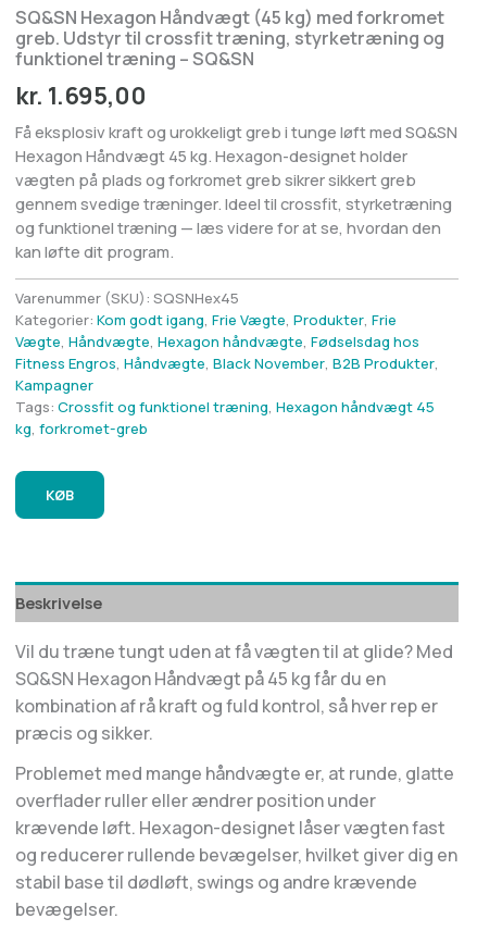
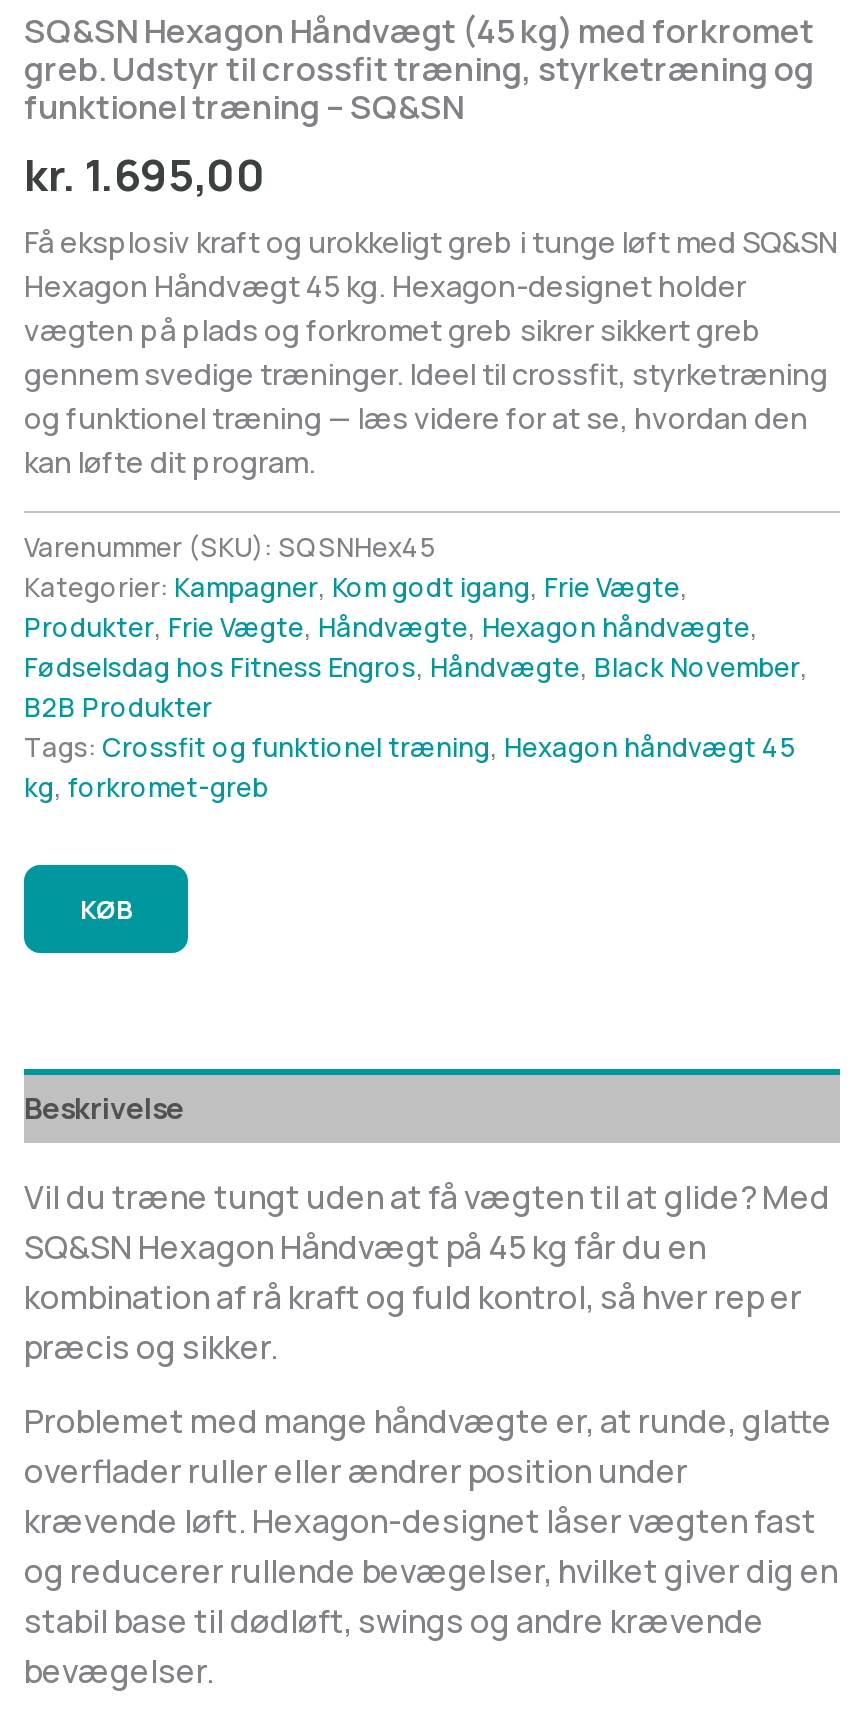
[15,310,439,395] Kategorier: Kom godt igang, Frie Vægte, Produkter, Frie | Vægte, Håndvægte, Hexagon håndvægte, Fødselsdag hos | Fitness Engros, Håndvægte, Black November, B2B Produkter, | Kampagner -> [24,569,808,725] Kategorier: Kampagner, Kom godt igang, Frie Vægte, | Produkter, Frie Vægte, Håndvægte, Hexagon håndvægte, | Fødselsdag hos Fitness Engros, Håndvægte, Black November, | B2B Produkter

